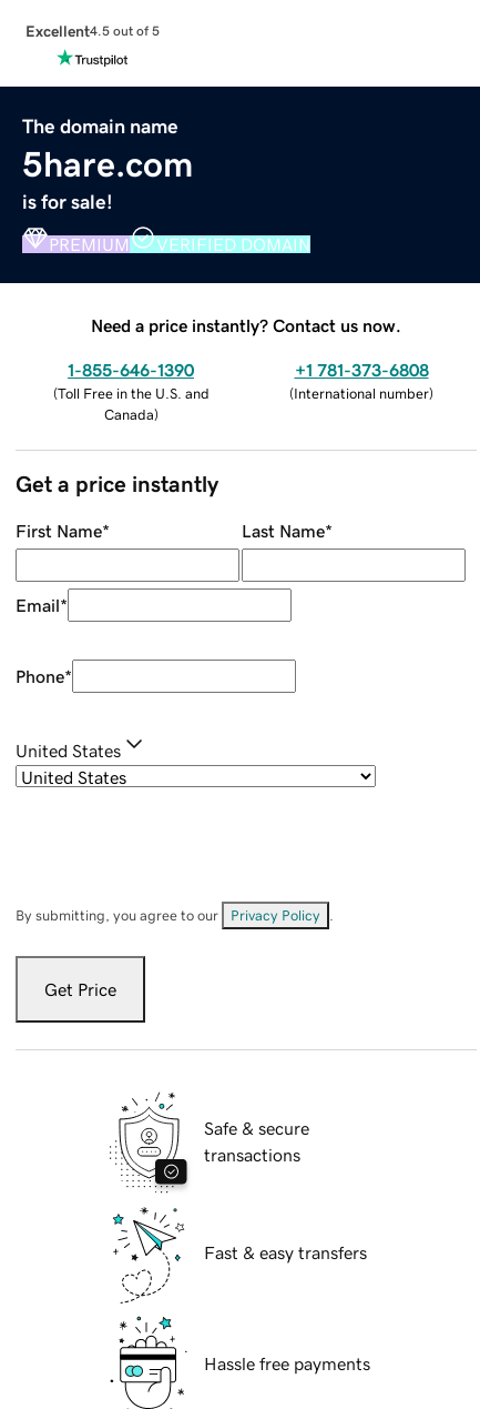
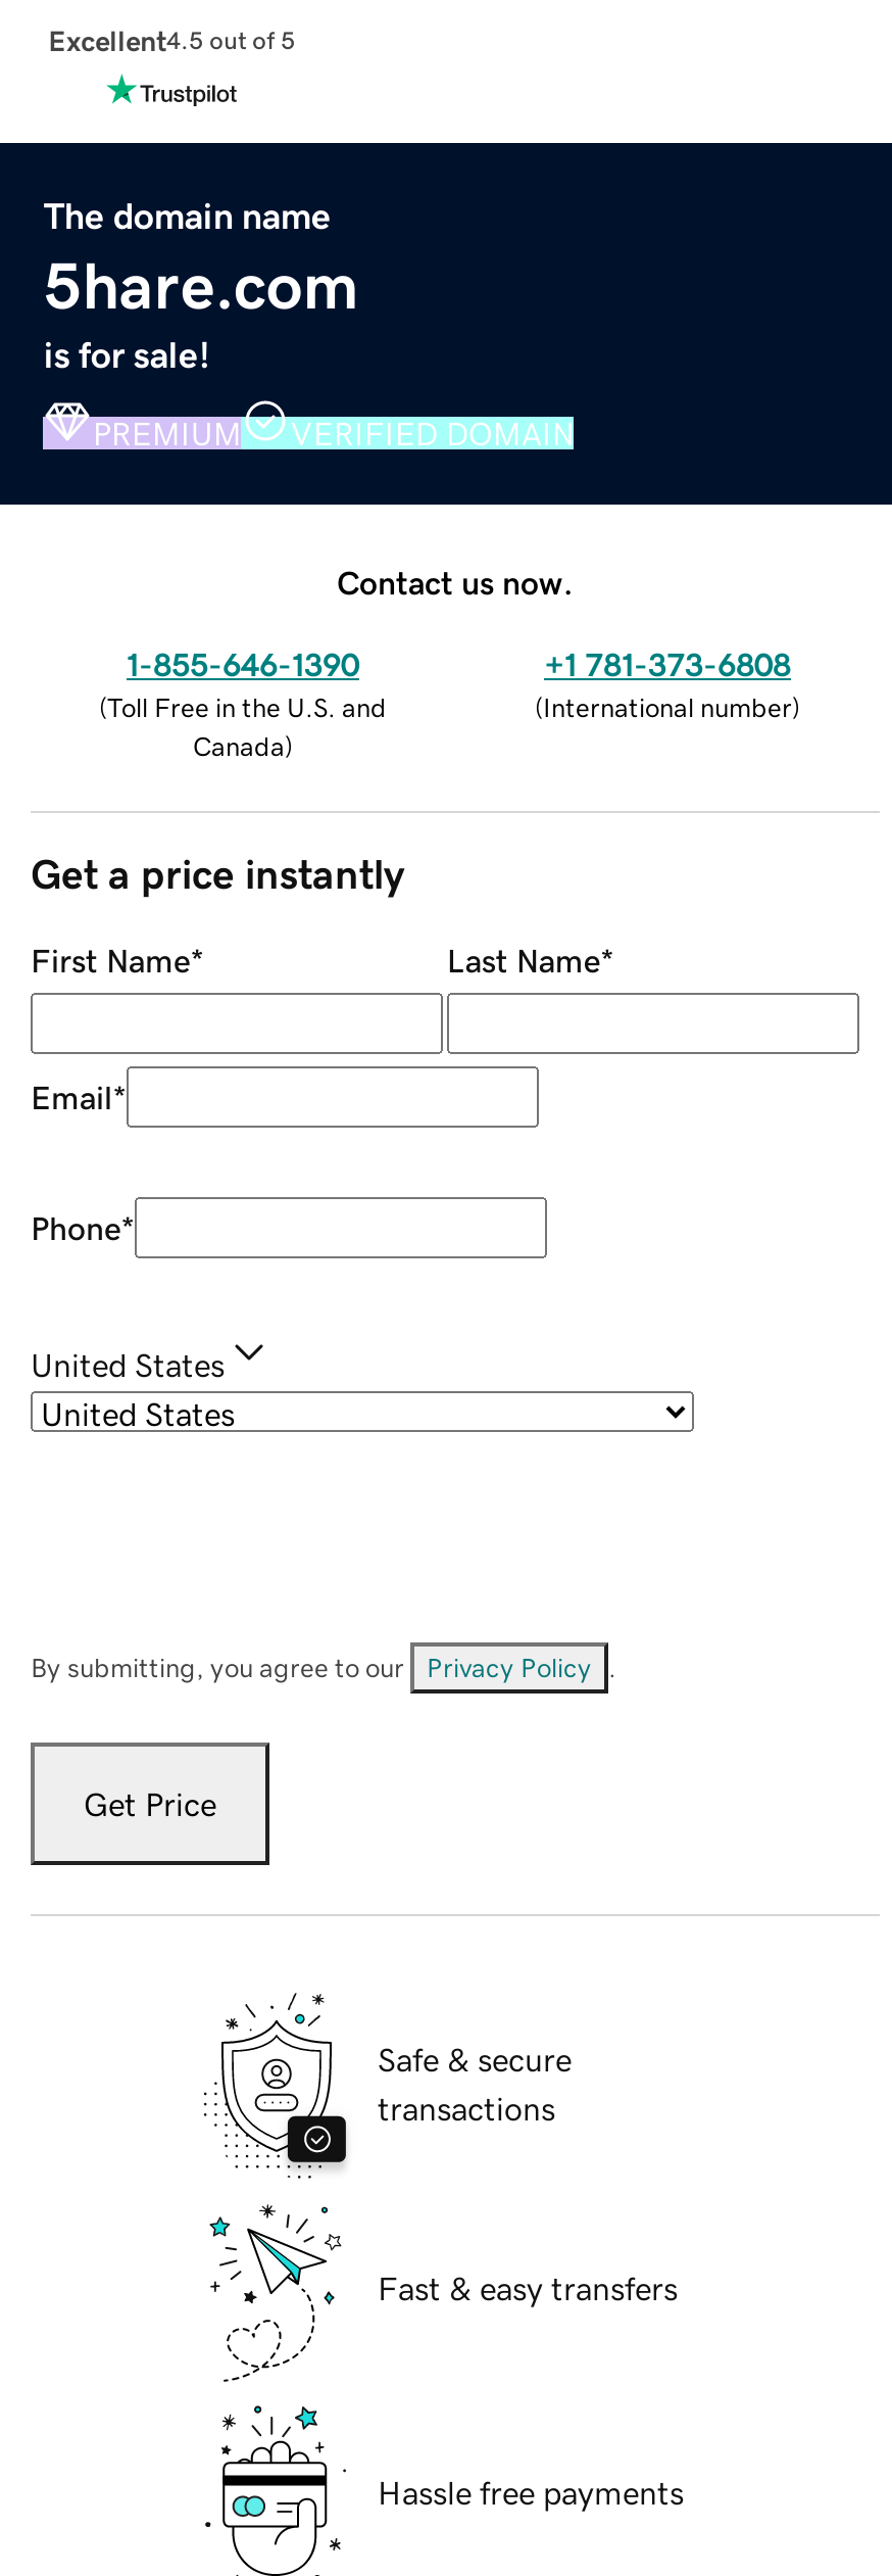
[91,316,401,334] Need a price instantly? Contact us now. -> [337,565,574,598] Contact us now.

